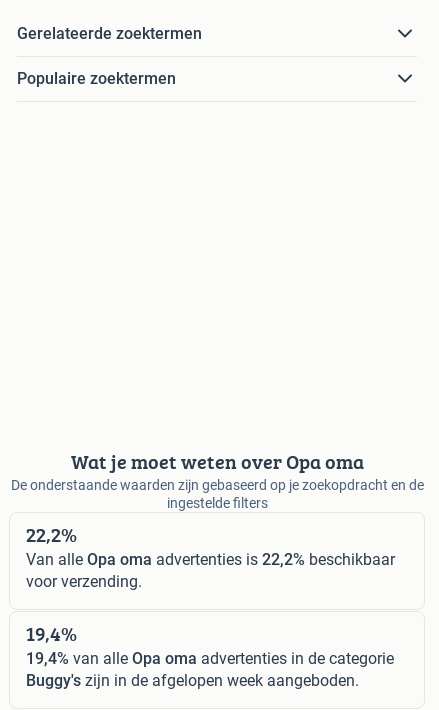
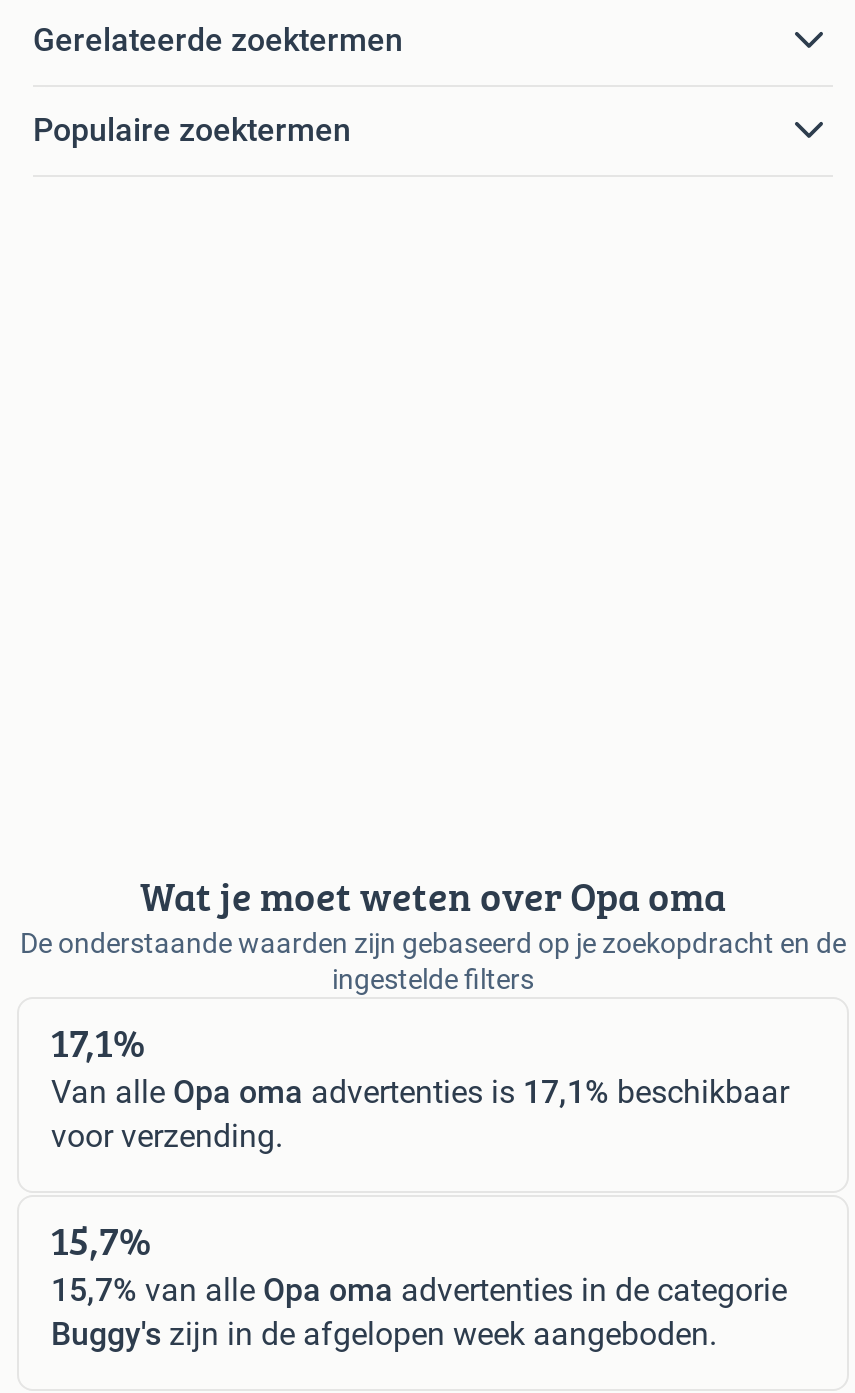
[26,520,77,549] 22,2% -> [51,1014,145,1072] 17,1%
[26,550,395,569] Van alle Opa oma advertenties is 22,2% beschikbaar -> [51,1074,789,1112] Van alle Opa oma advertenties is 17,1% beschikbaar
[26,619,77,648] 19,4% -> [51,1212,151,1270] 15,7%
[26,649,394,668] 19,4% van alle Opa oma advertenties in de categorie -> [51,1272,787,1310] 15,7% van alle Opa oma advertenties in de categorie

